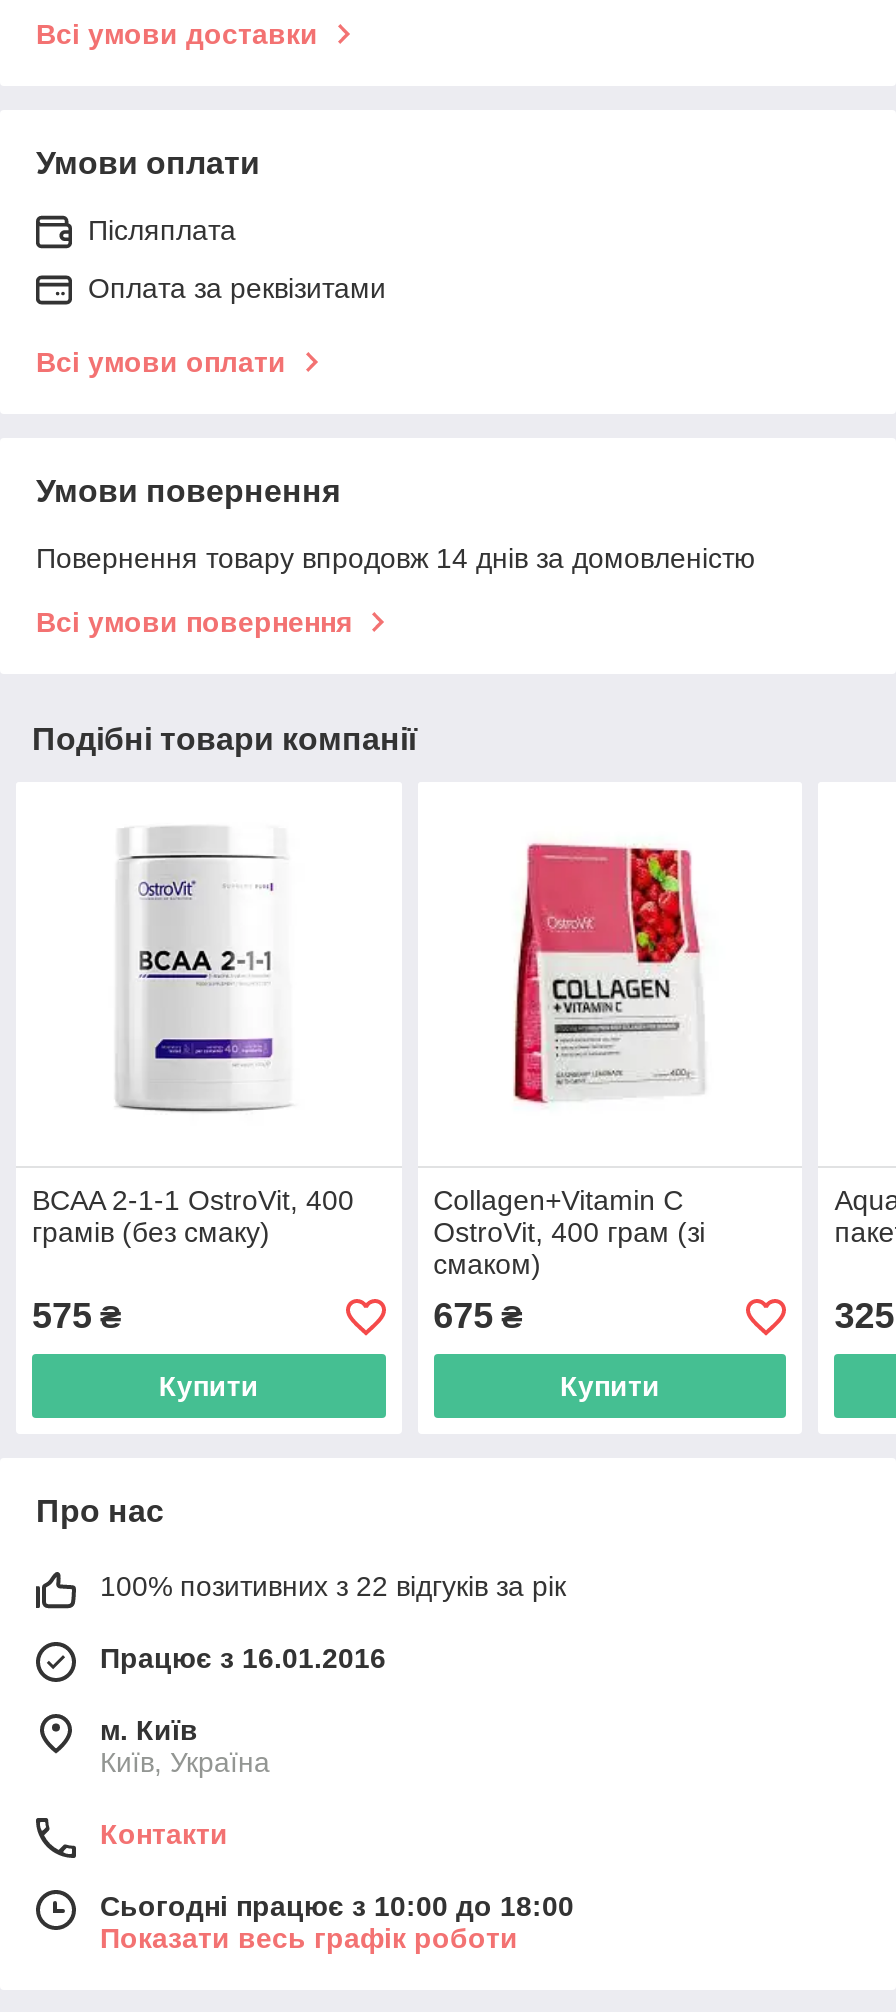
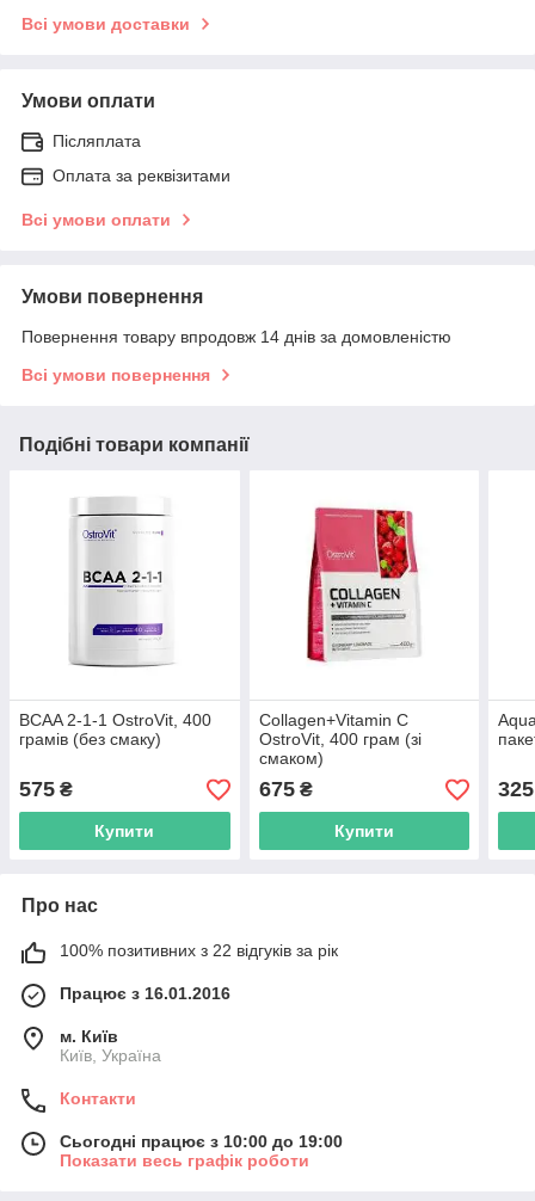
[100,1891,574,1923] Сьогодні працює з 10:00 до 18:00 -> [60,1132,343,1151] Сьогодні працює з 10:00 до 19:00

